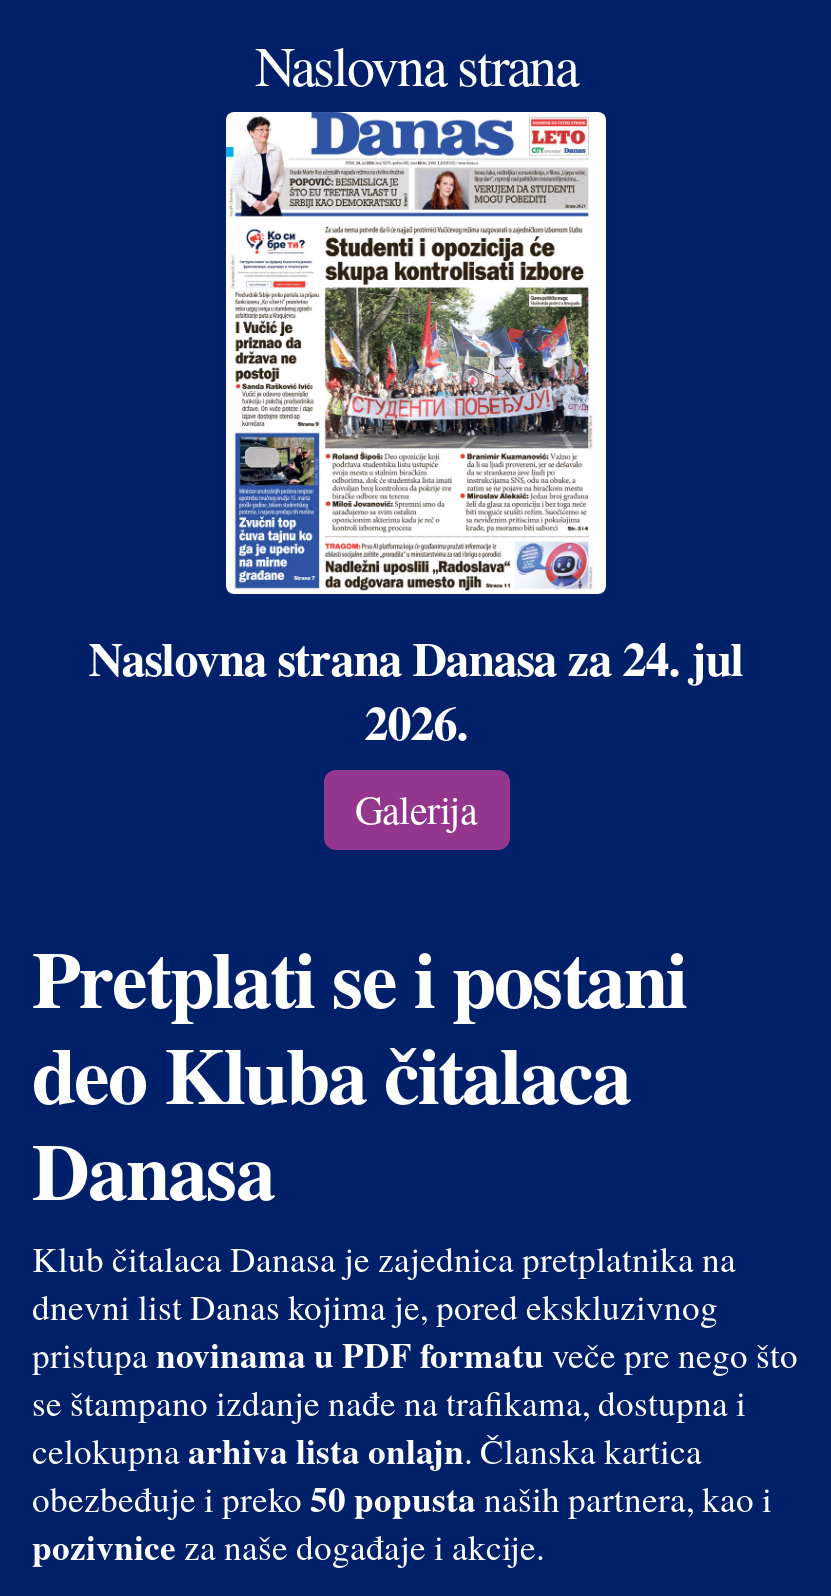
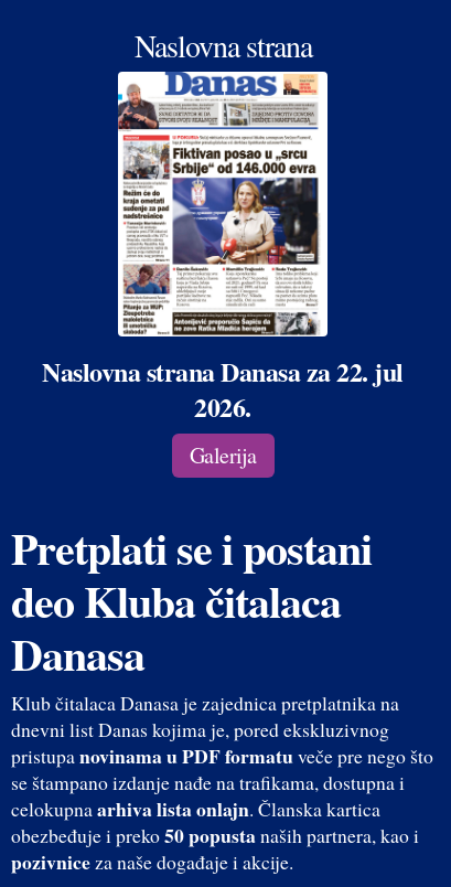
[88,114,744,692] [image] | Naslovna strana Danasa za 24. jul -> [42,73,403,390] [image] | Naslovna strana Danasa za 22. jul

